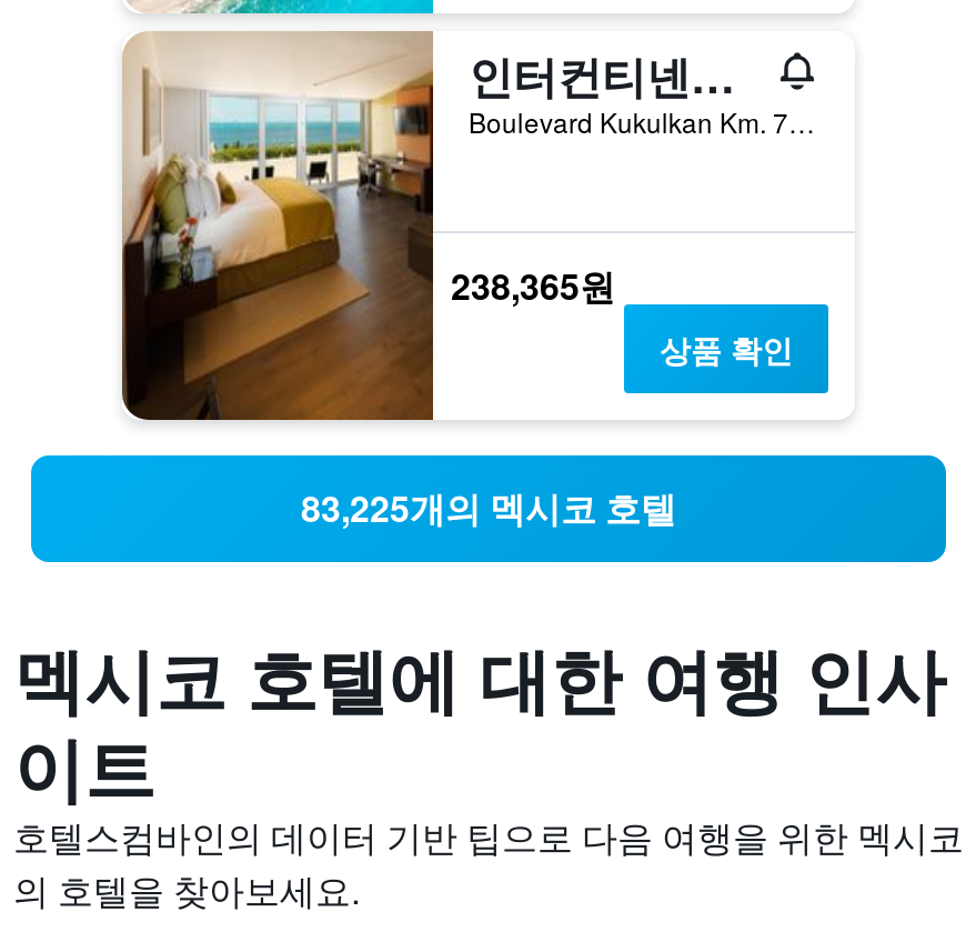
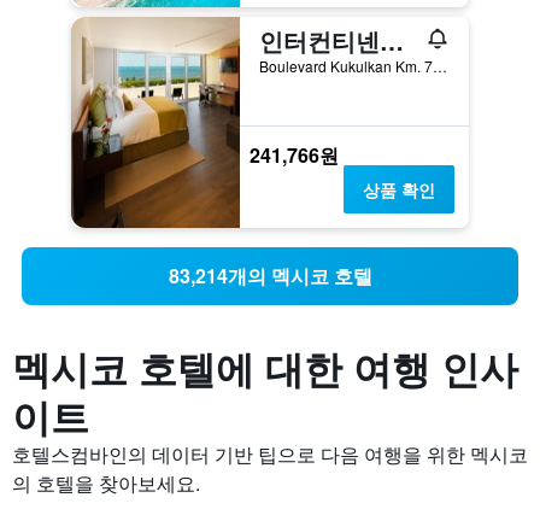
[451,260,615,311] 238,365원 -> [250,141,339,169] 241,766원
[301,483,676,534] 83,225개의 멕시코 호텔 -> [168,262,372,290] 83,214개의 멕시코 호텔

